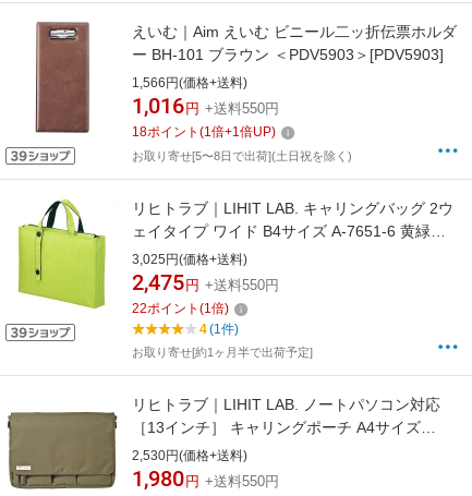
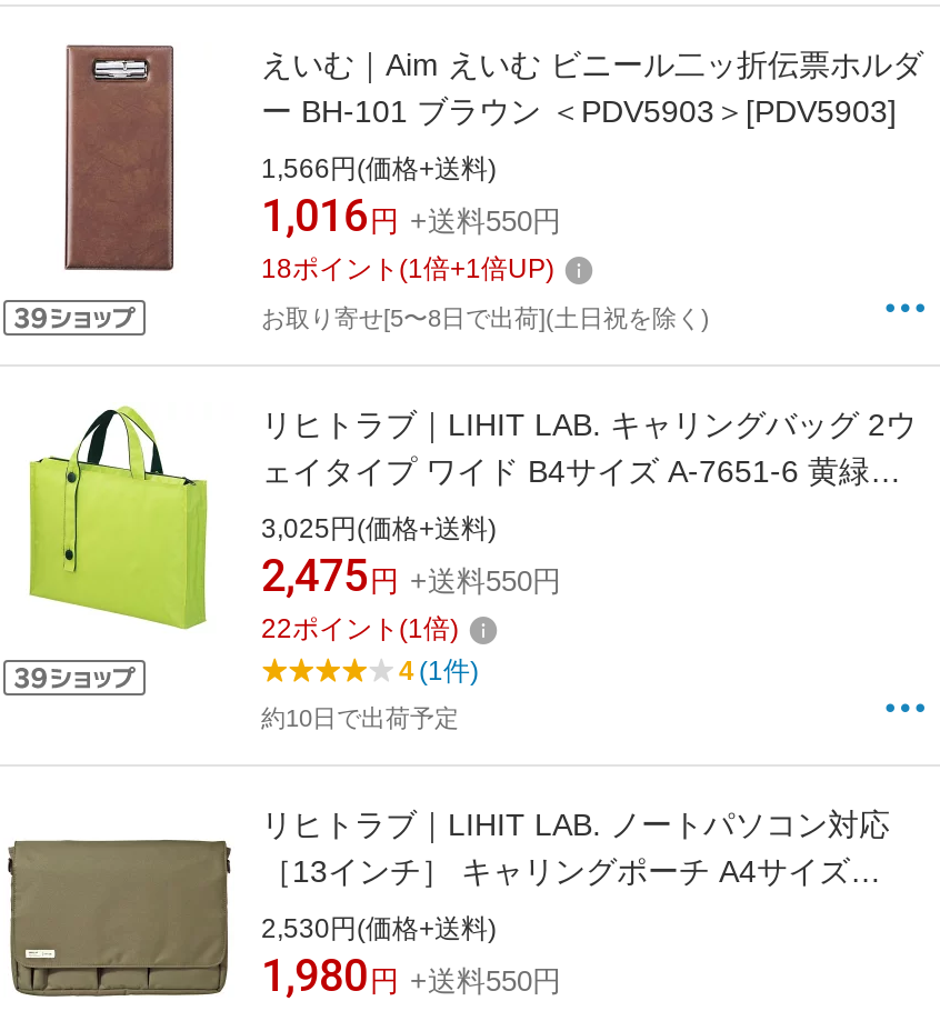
[132,346,313,359] お取り寄せ[約1ヶ月半で出荷予定] -> [261,704,459,731] 約10日で出荷予定

